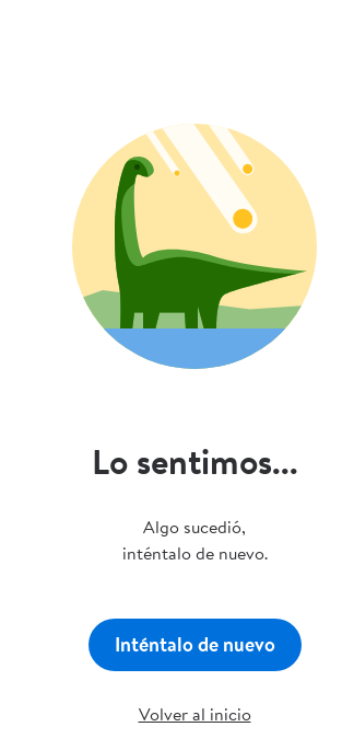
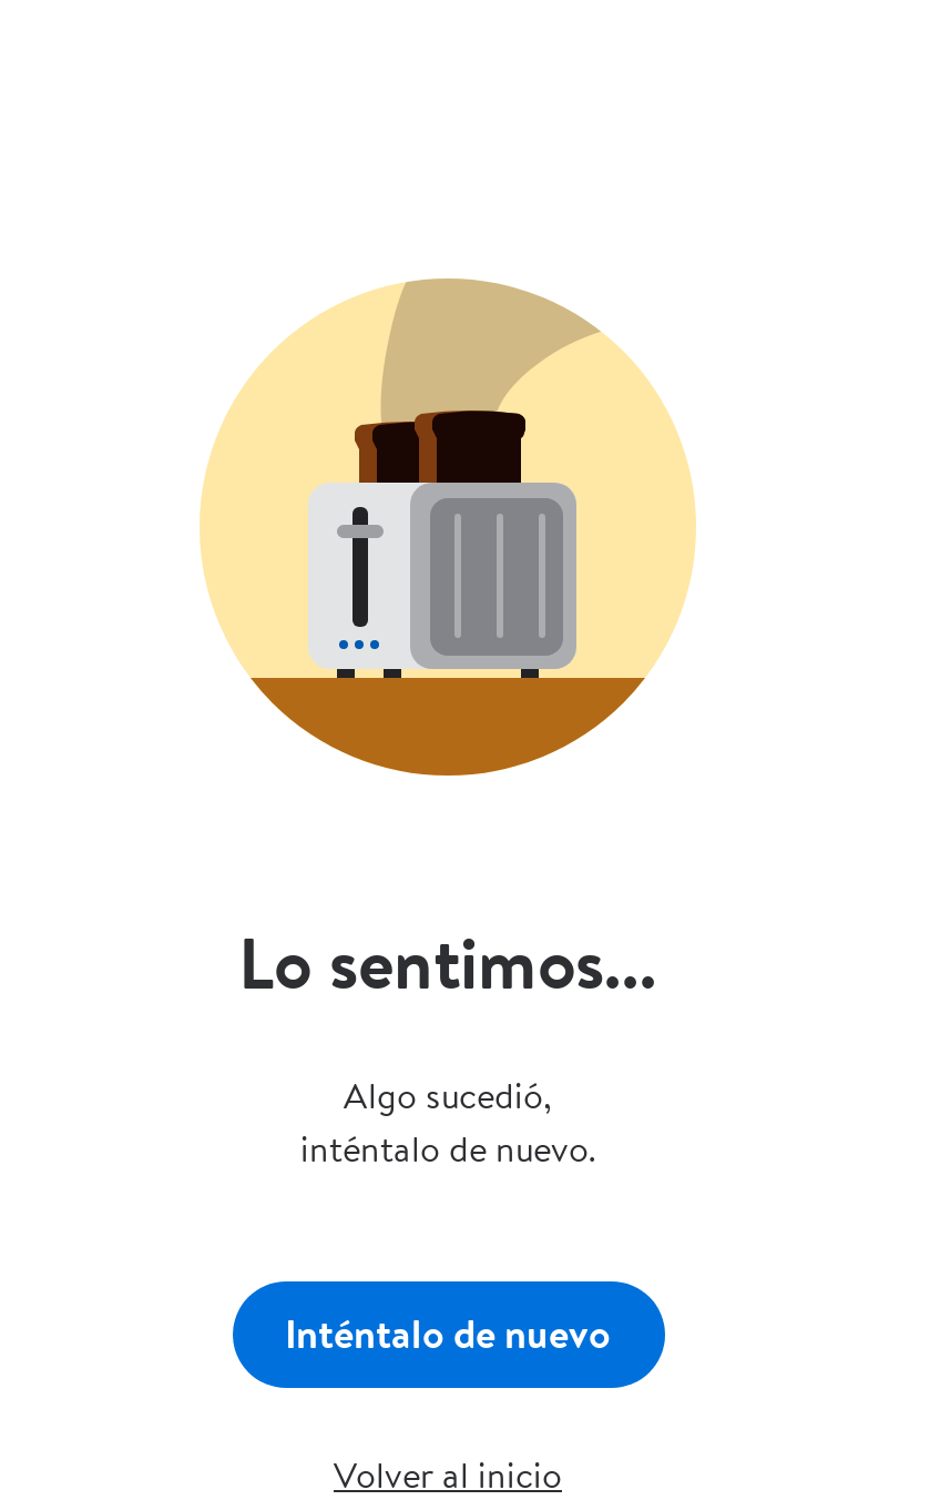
[83,125,306,370] [image] -> [224,278,667,778] [image]

